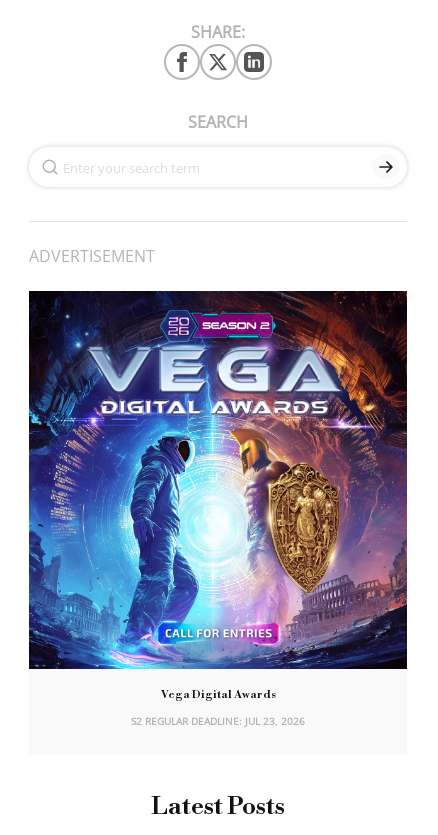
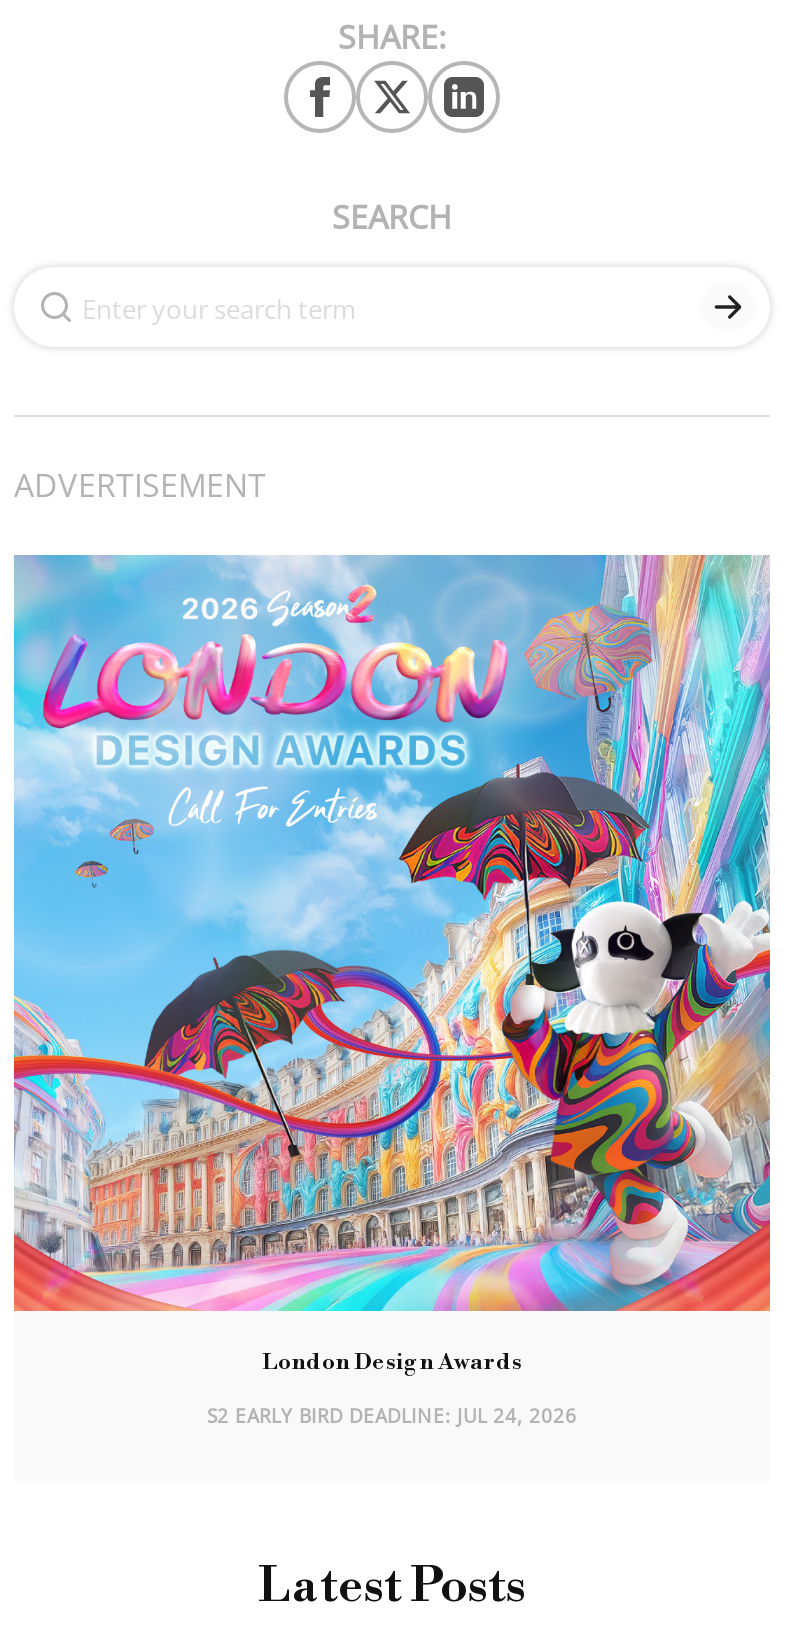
[28,290,408,702] [image] | Vega Digital Awards -> [12,554,772,1377] [image] | London Design Awards
[131,715,305,728] S2 REGULAR DEADLINE: JUL 23, 2026 -> [207,1403,577,1429] S2 EARLY BIRD DEADLINE: JUL 24, 2026

